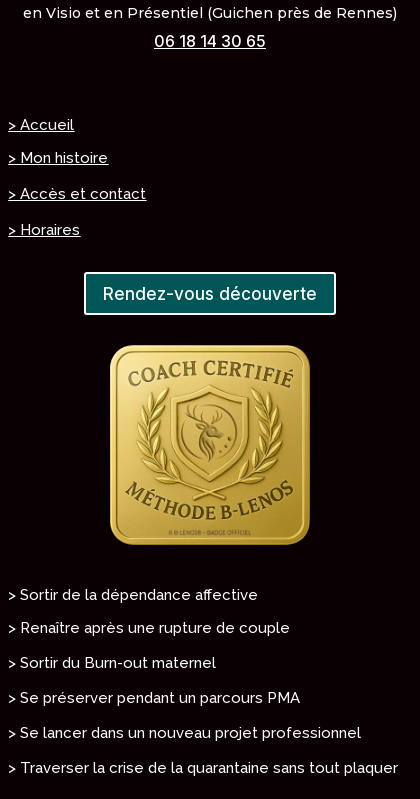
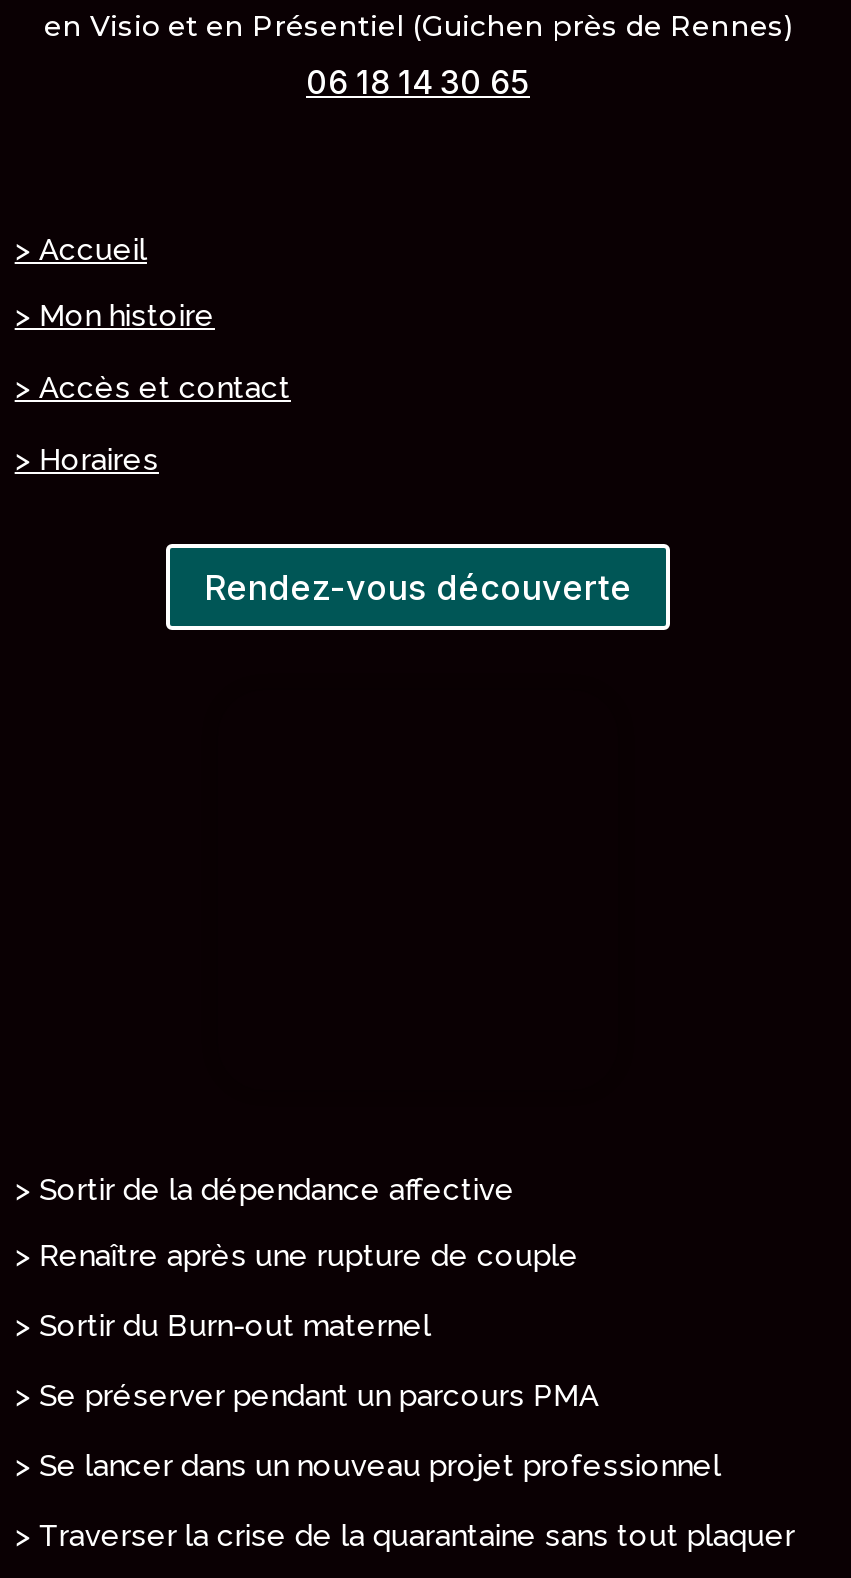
[109,344,311,546] [image] -> none

